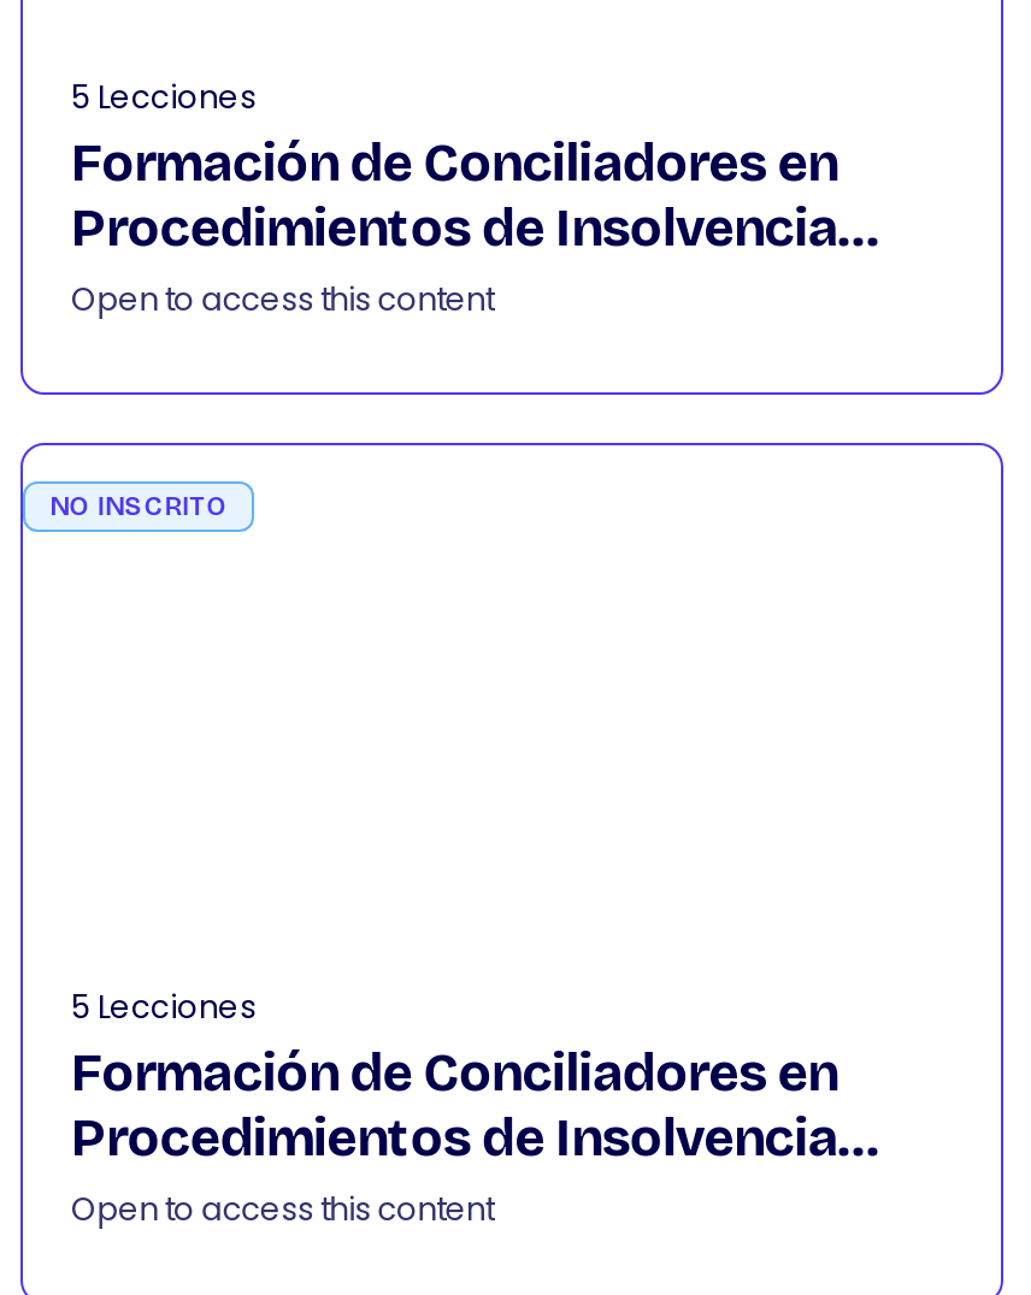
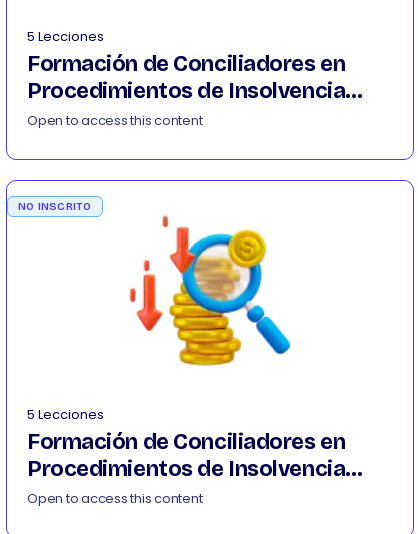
none -> [129,215,291,367] [image]

